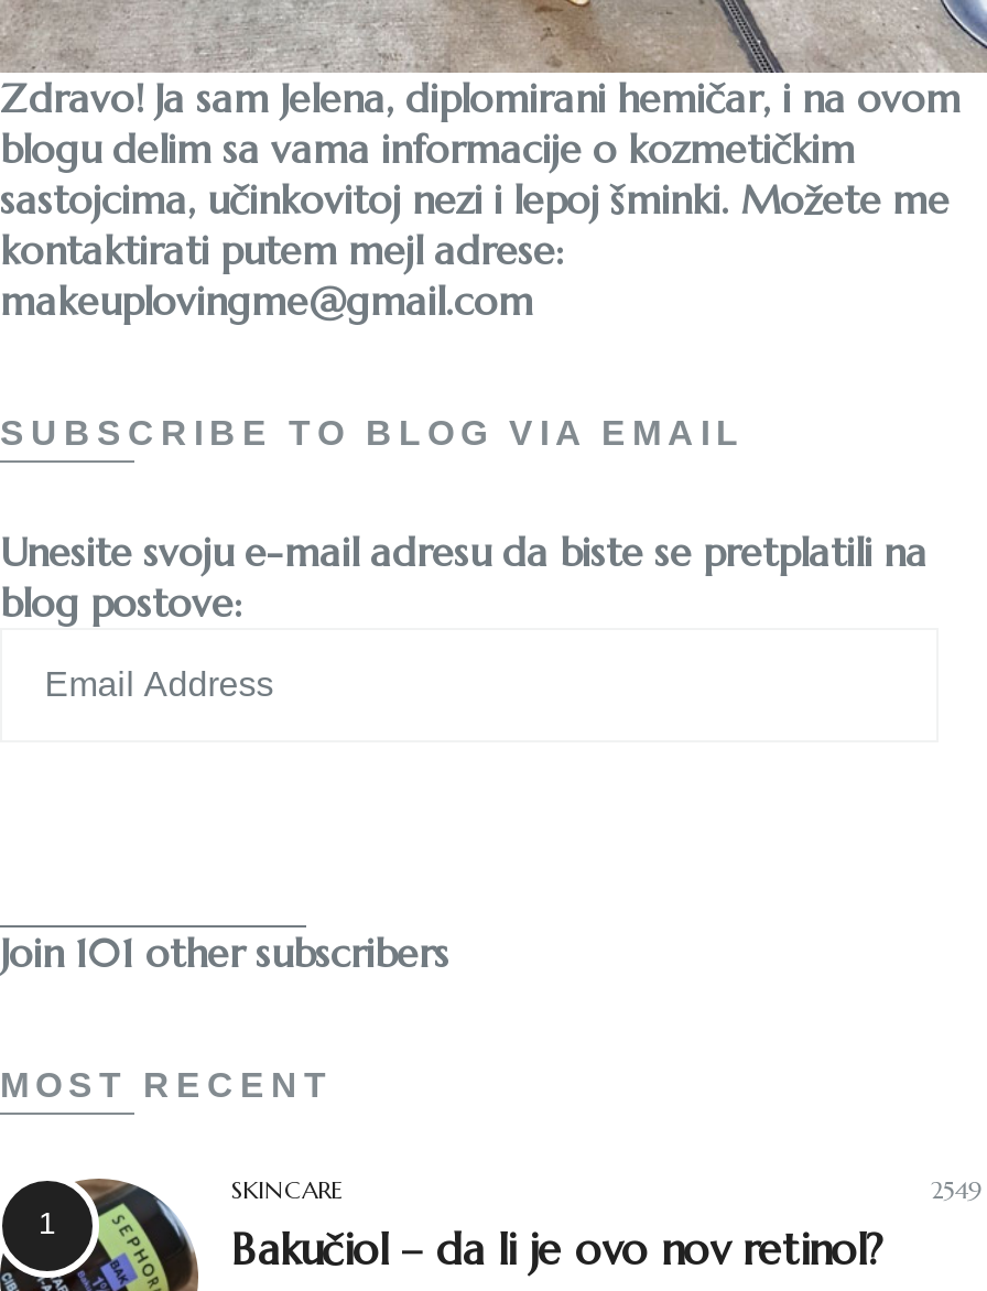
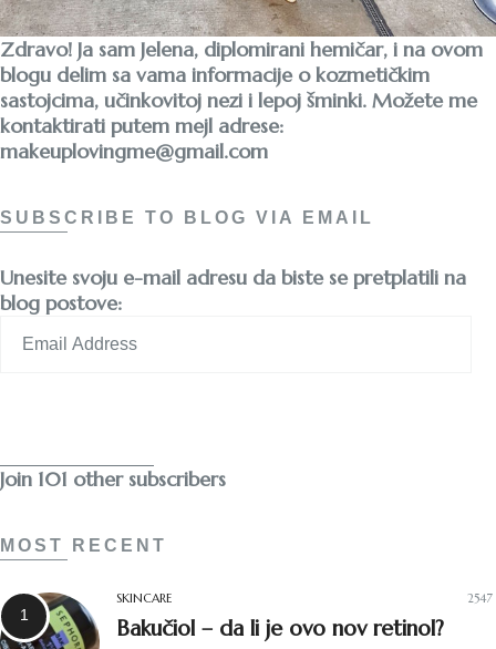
[930,1174,981,1205] 2549 -> [467,590,493,606] 2547

